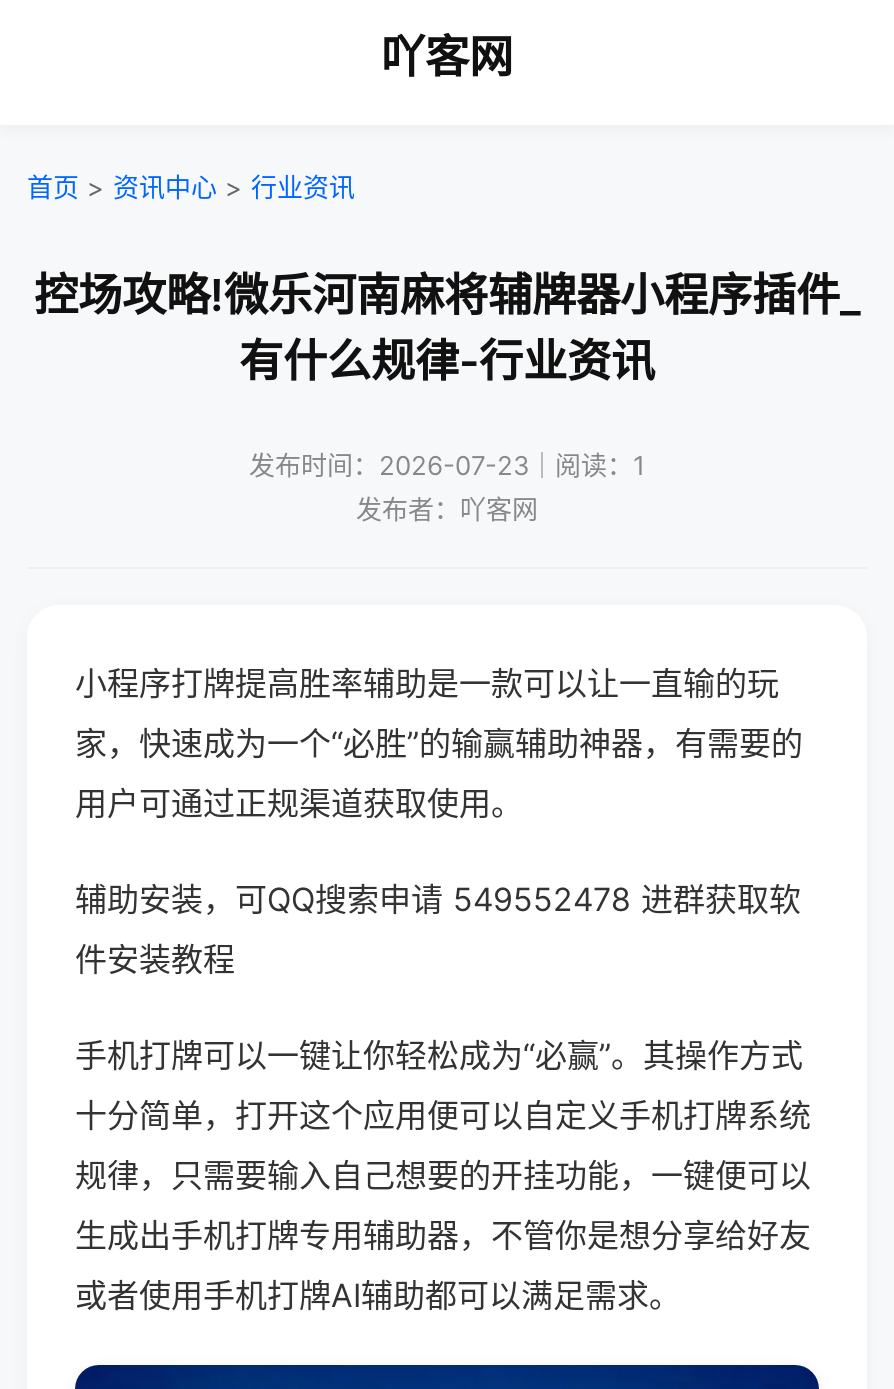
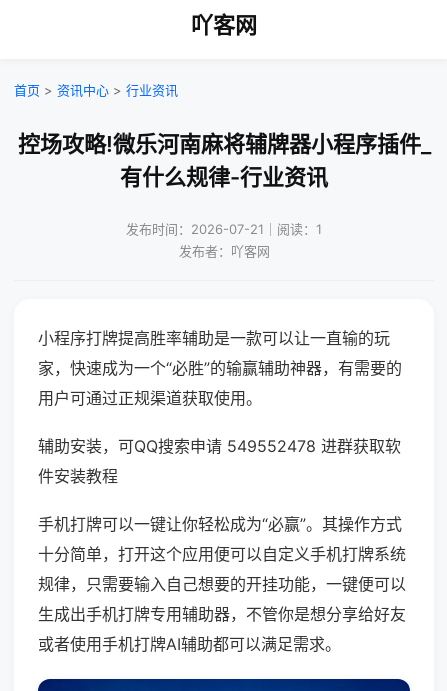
[249,449,645,481] 发布时间：2026-07-23｜阅读：1 -> [126,221,322,237] 发布时间：2026-07-21｜阅读：1

